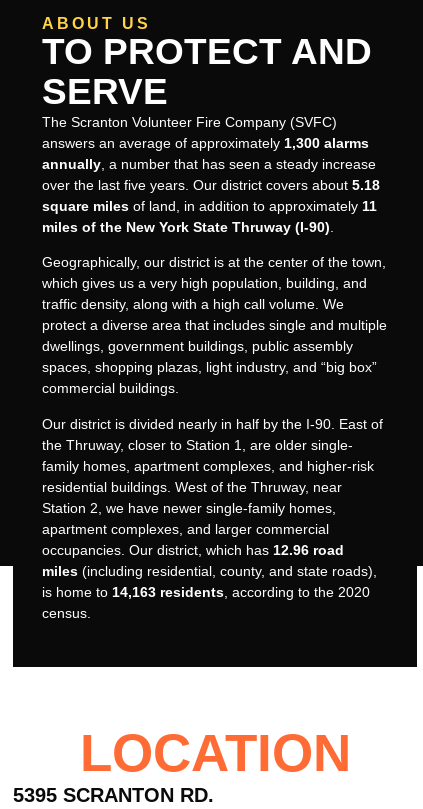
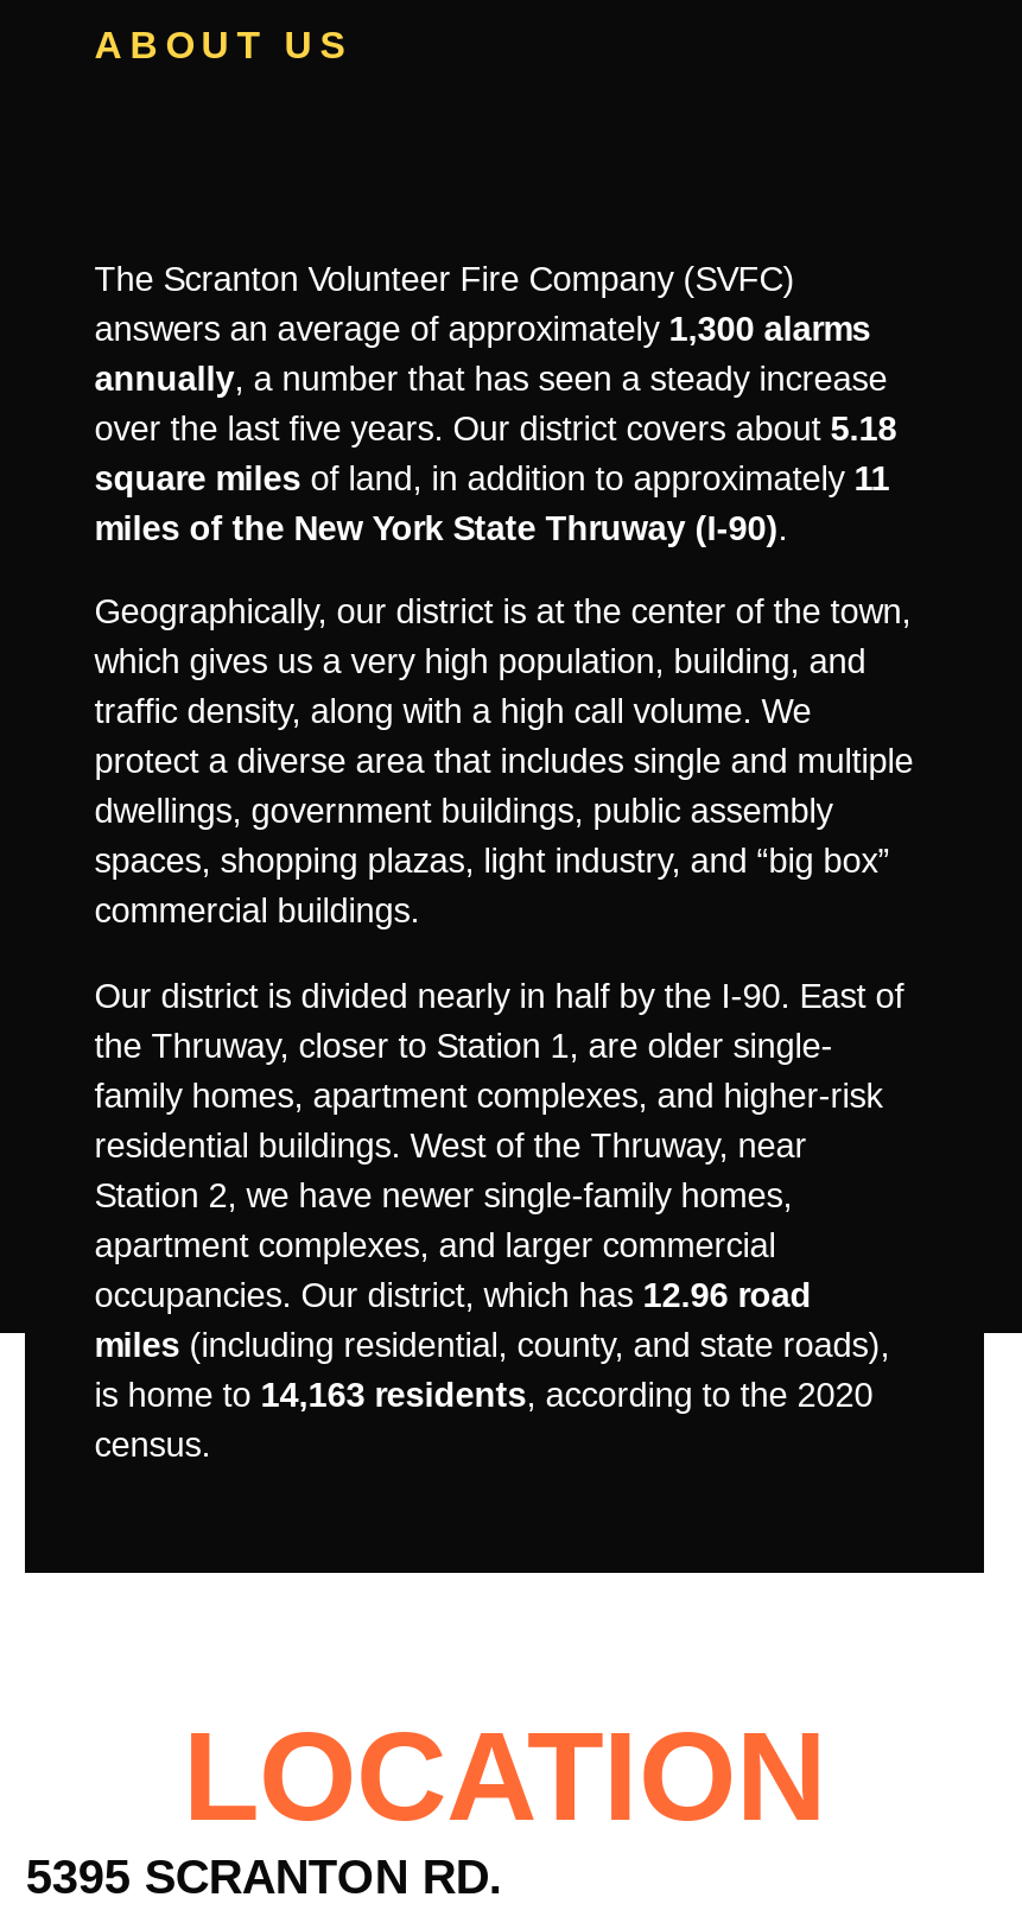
[42,31,372,112] TO PROTECT AND | SERVE -> none

